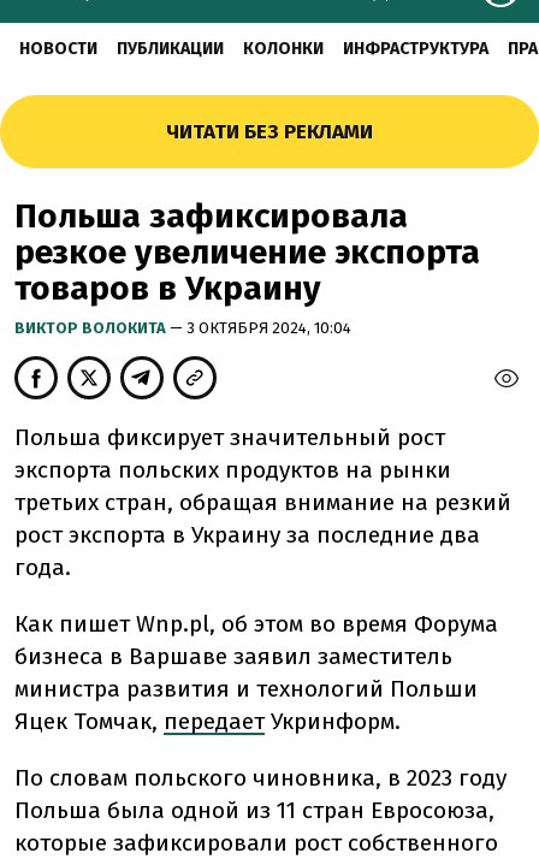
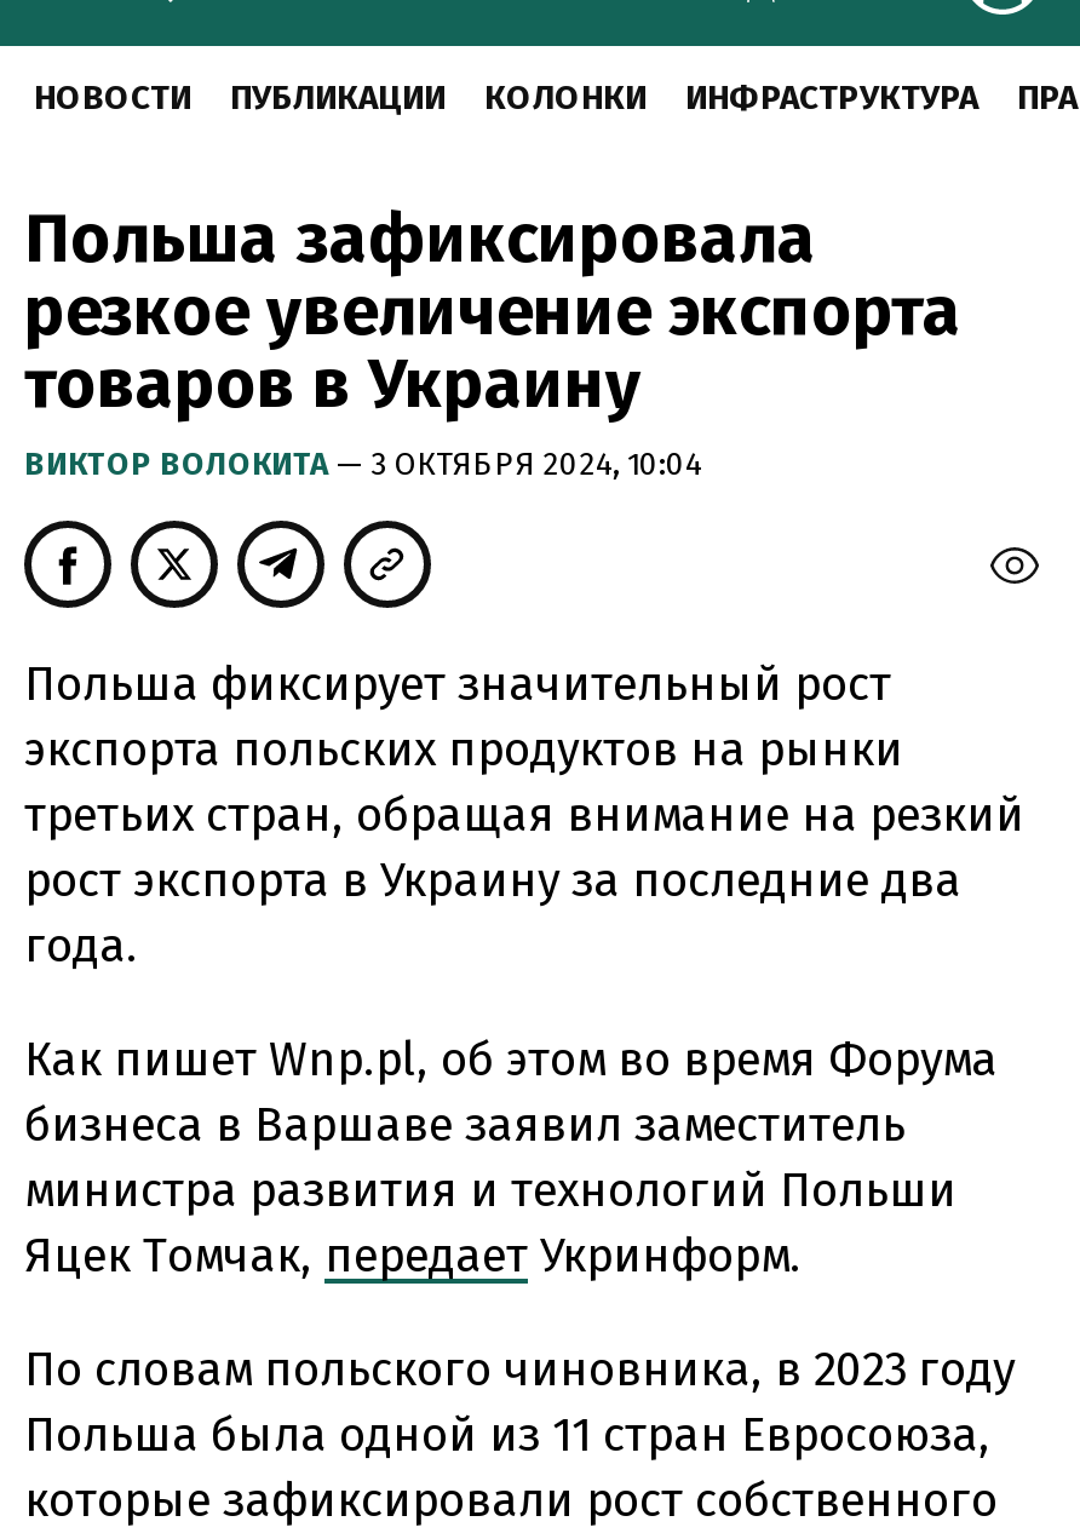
[166,119,373,144] ЧИТАТИ БЕЗ РЕКЛАМИ -> none

